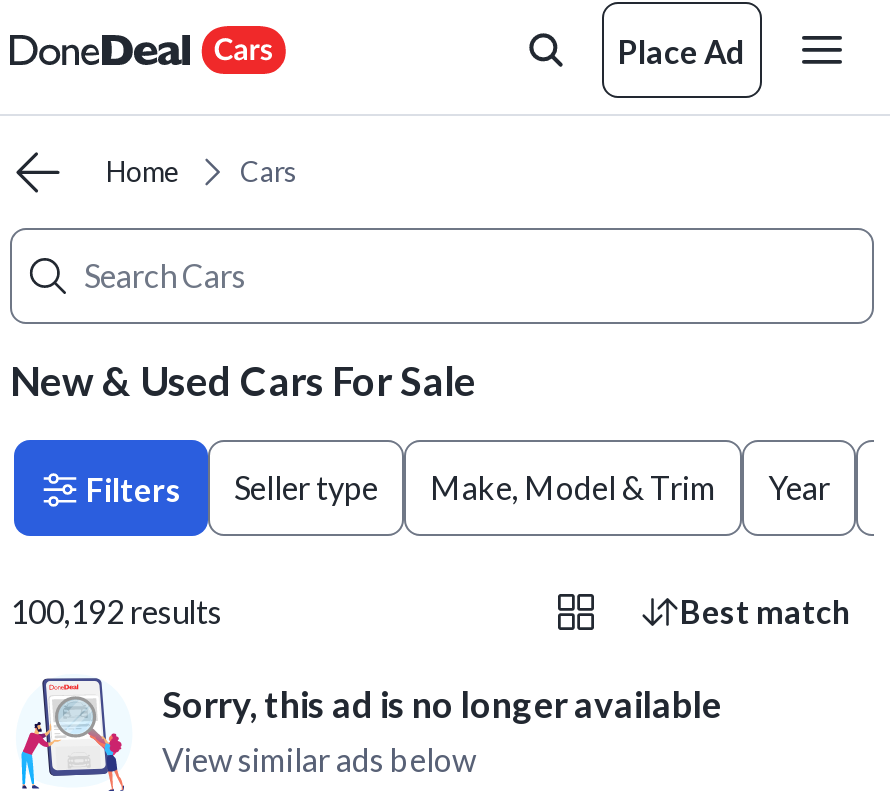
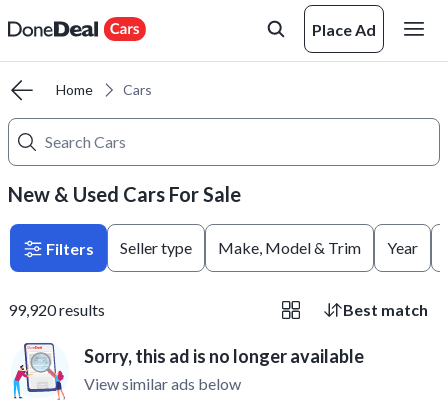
[10,592,222,630] 100,192 results -> [8,300,105,319] 99,920 results

